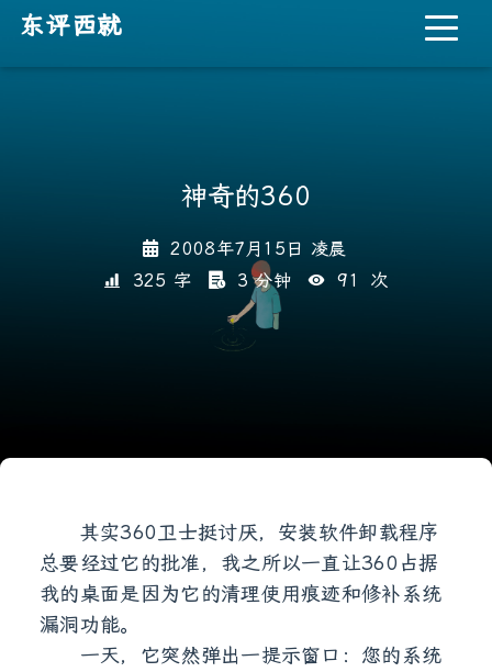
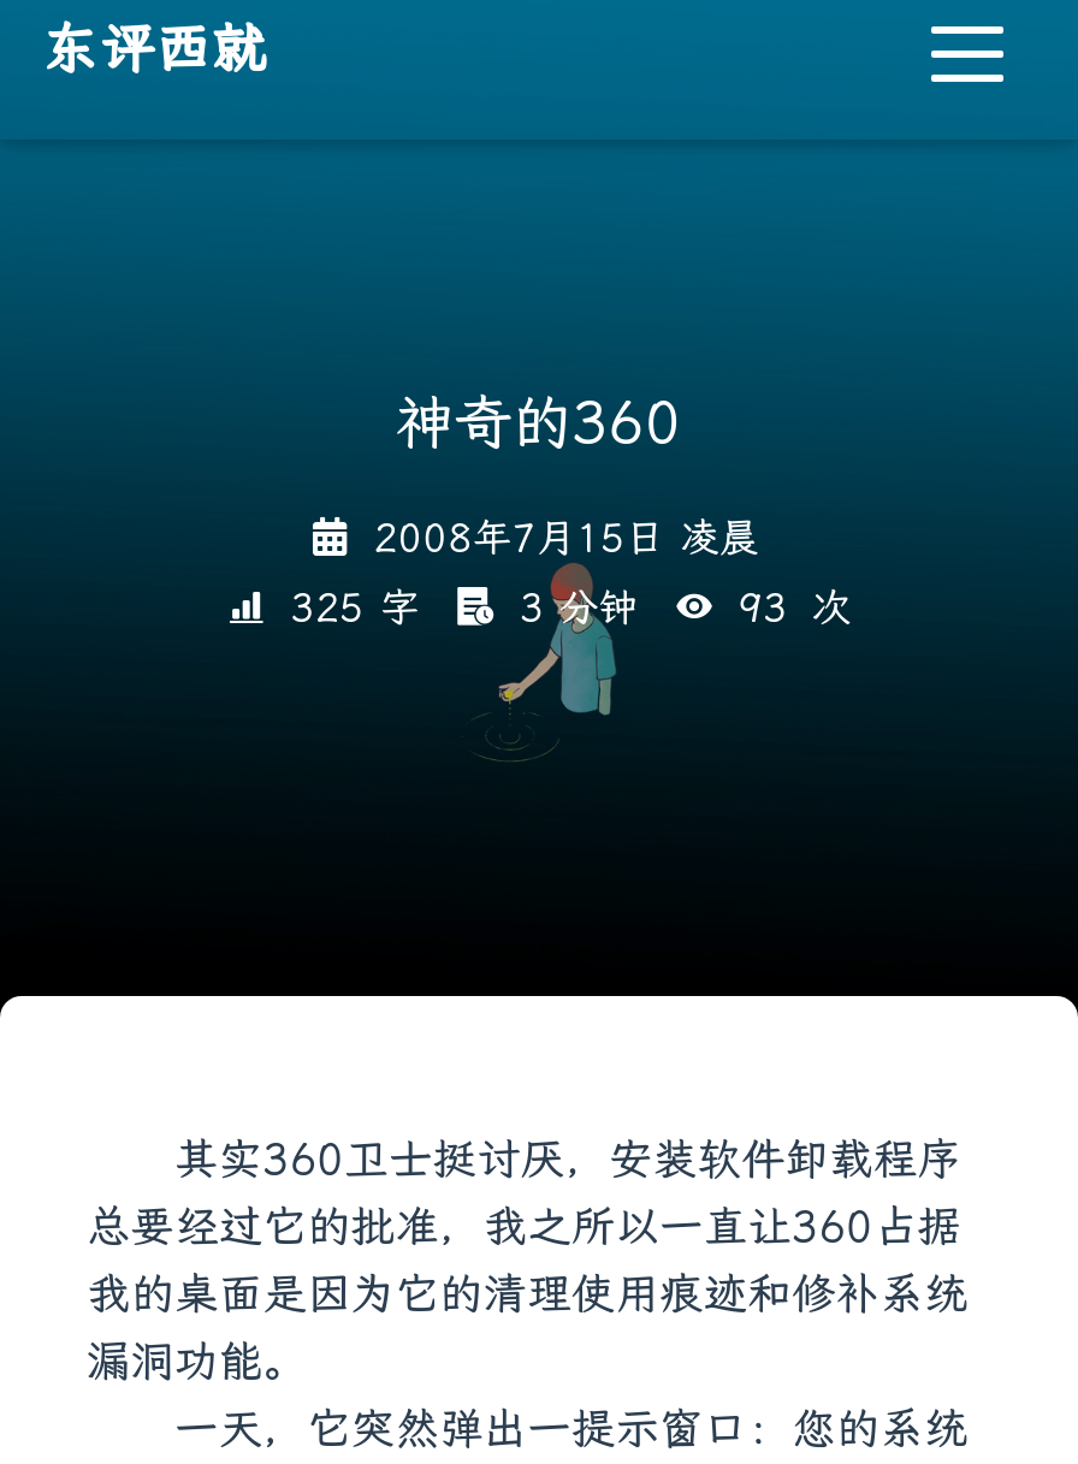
[337,270,388,291] 91 次 -> [738,584,851,630] 93 次

